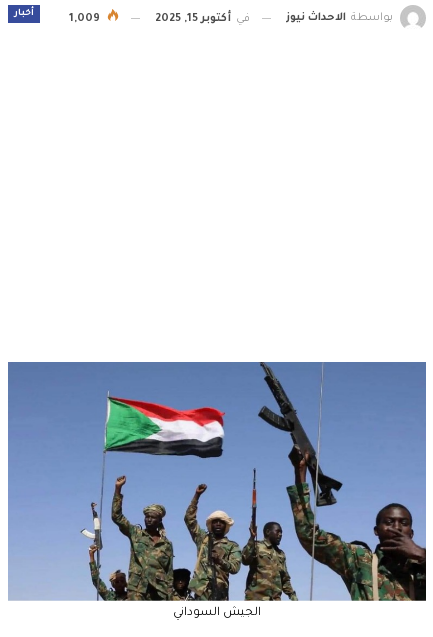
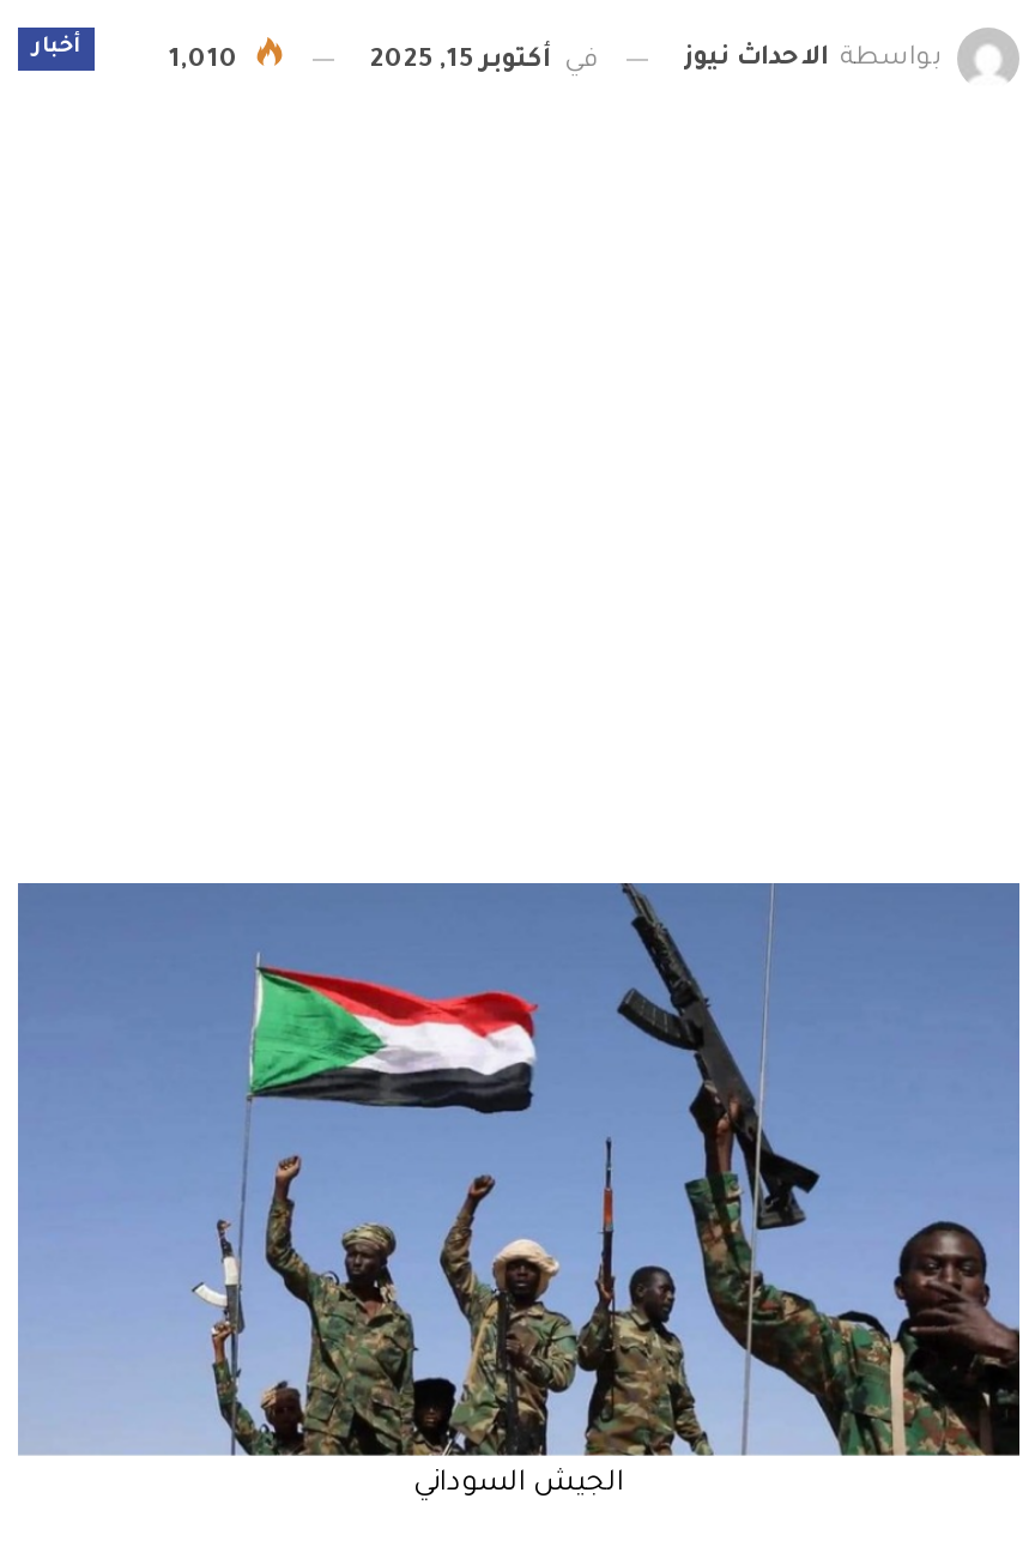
[69,13,100,25] 1,009 -> [169,46,238,75] 1,010

